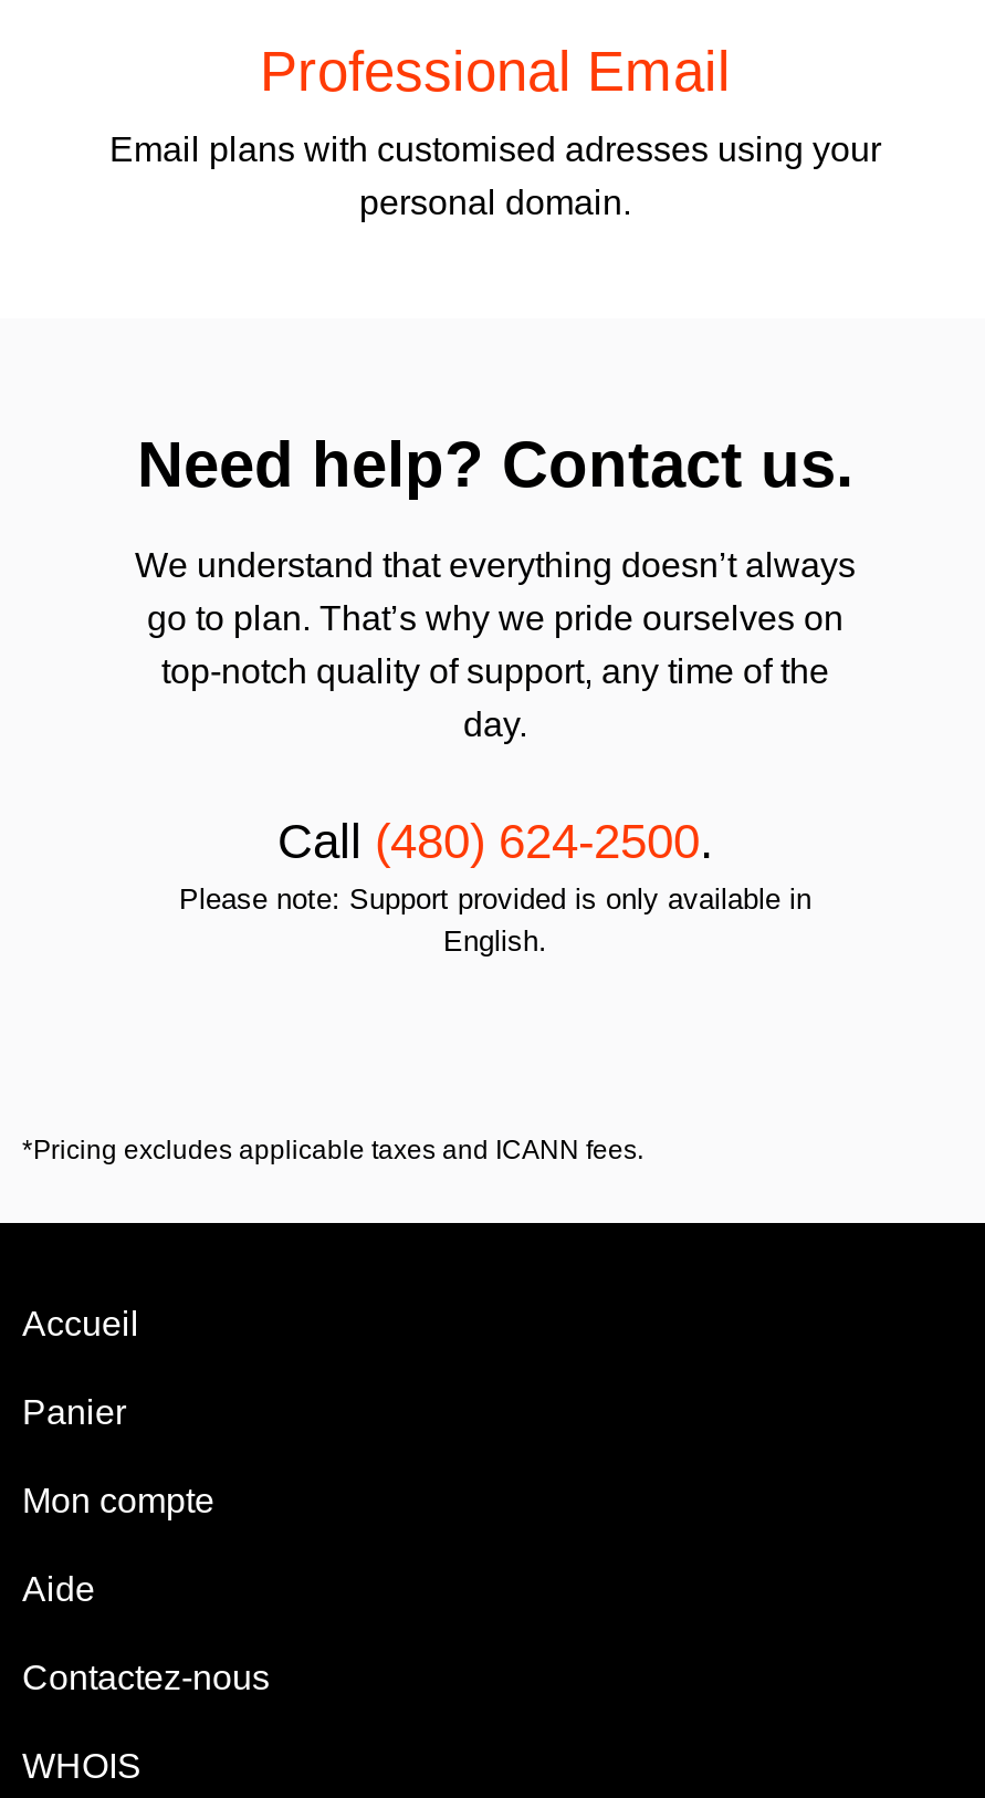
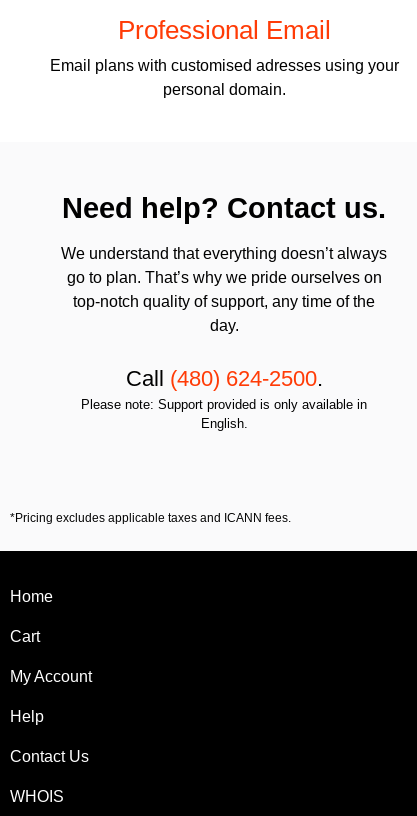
[22,1305,139,1342] Accueil -> [10,588,53,605] Home
[22,1393,126,1431] Panier -> [10,628,40,645] Cart
[22,1482,214,1519] Mon compte -> [10,668,92,685] My Account
[22,1570,95,1608] Aide -> [10,708,44,725] Help
[22,1658,270,1696] Contactez-nous -> [10,748,89,765] Contact Us

